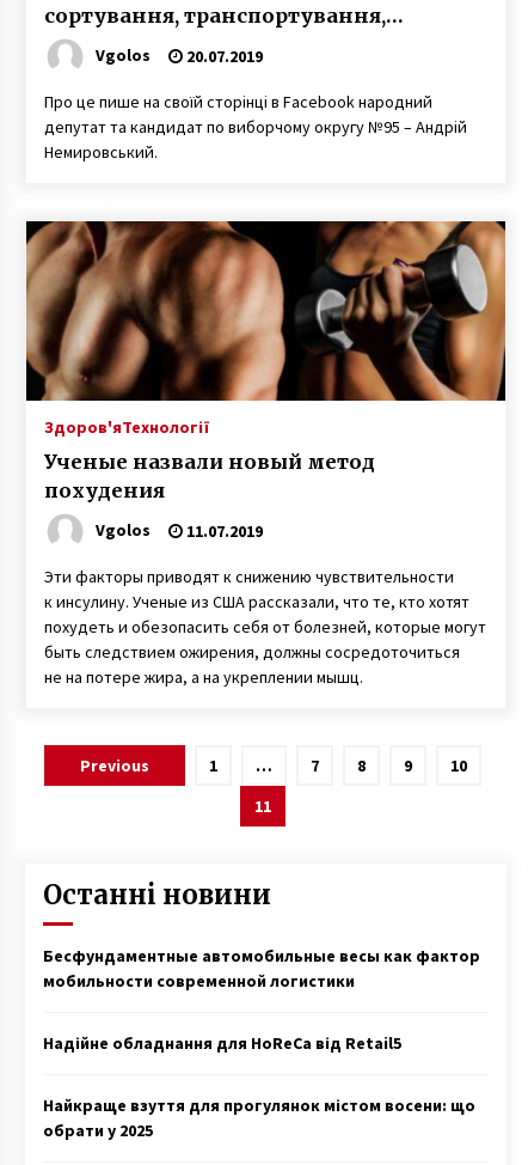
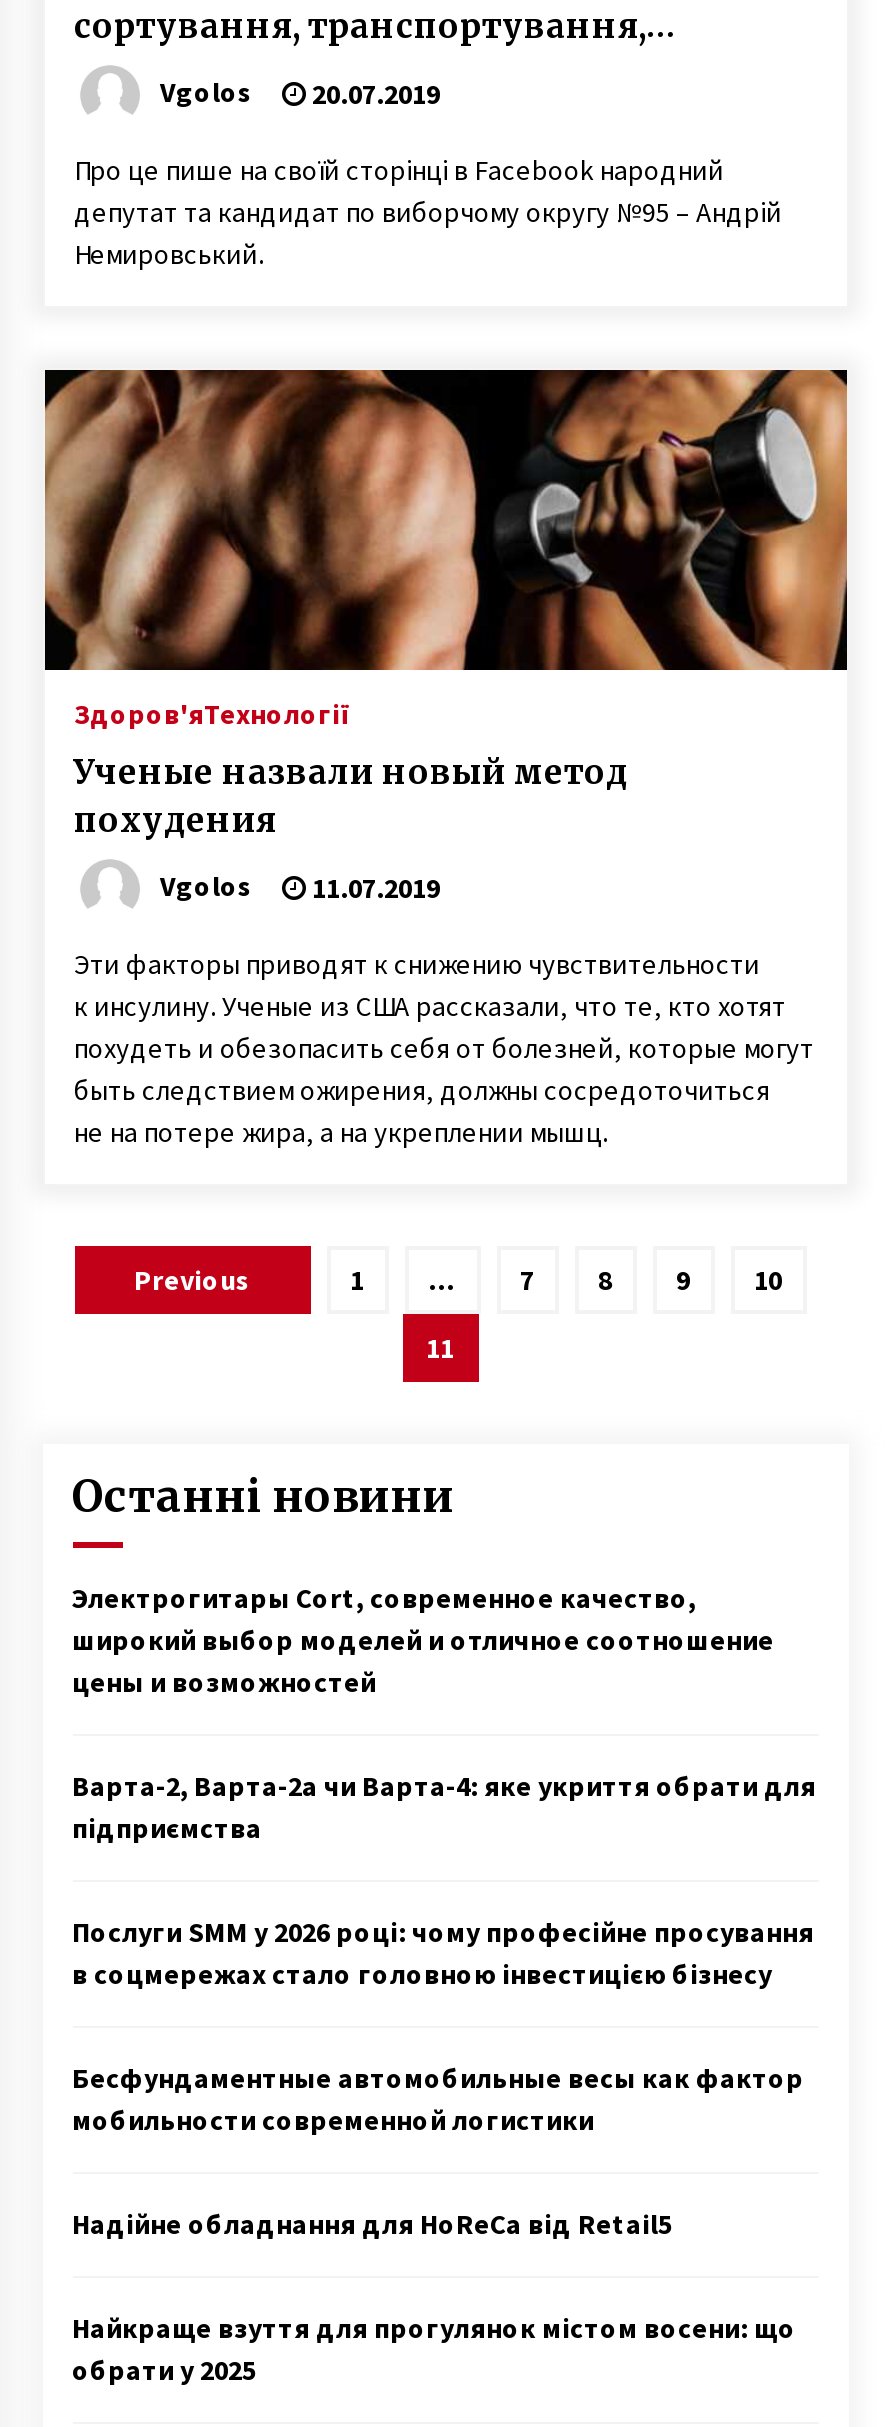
none -> [72,1579,816,1991] Электрогитары Cort, современное качество, | широкий выбор моделей и отличное соотношение | цены и возможностей | Варта-2, Варта-2а чи Варта-4: яке укриття обрати для | підприємства | Послуги SMM у 2026 році: чому професійне просування | в соцмережах стало головною інвестицією бізнесу

